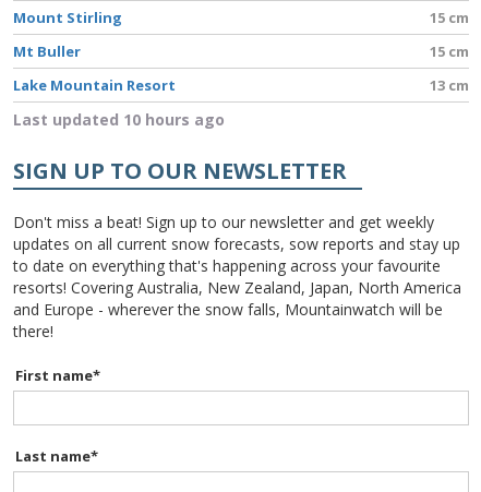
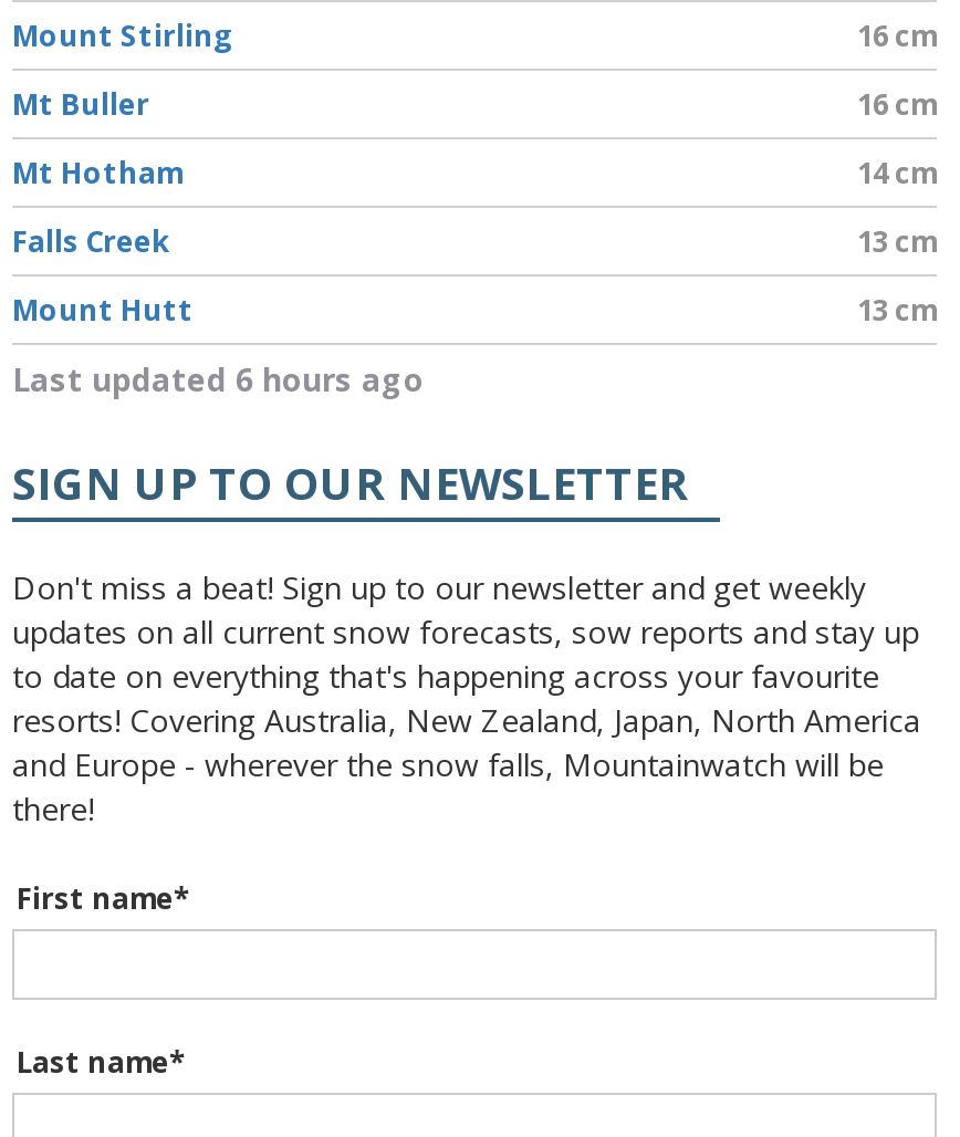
[430,8,469,27] 15 cm -> [857,15,937,55] 16 cm
[13,41,469,95] 15 cm | Lake Mountain Resort -> [12,84,937,261] 16 cm | Mt Hotham | 14 cm | Falls Creek
[13,109,225,130] Last updated 10 hours ago -> [12,290,937,400] Mount Hutt | 13 cm | Last updated 6 hours ago

